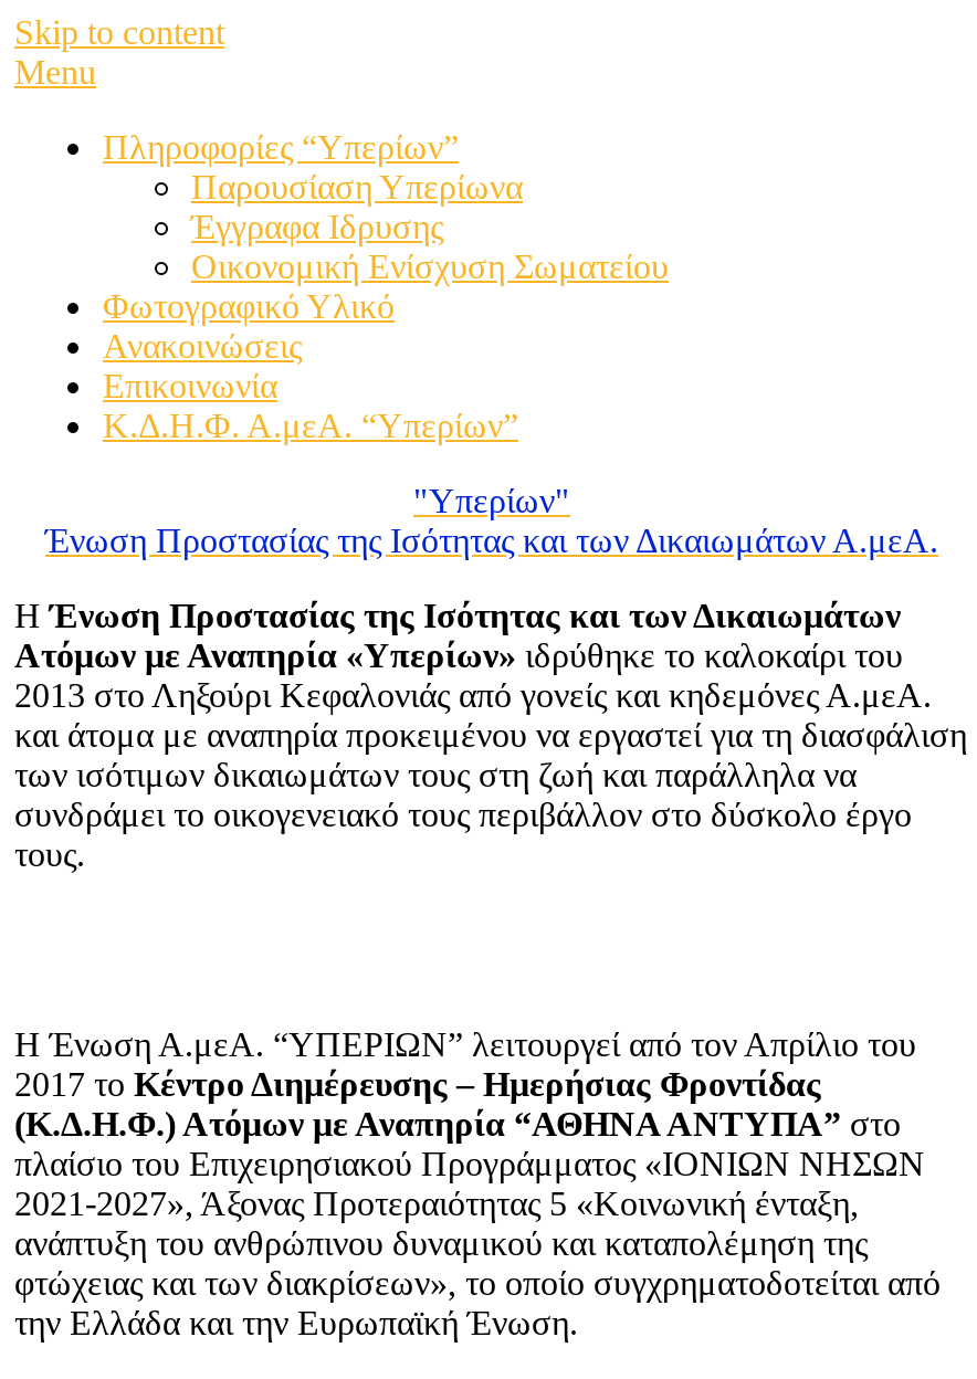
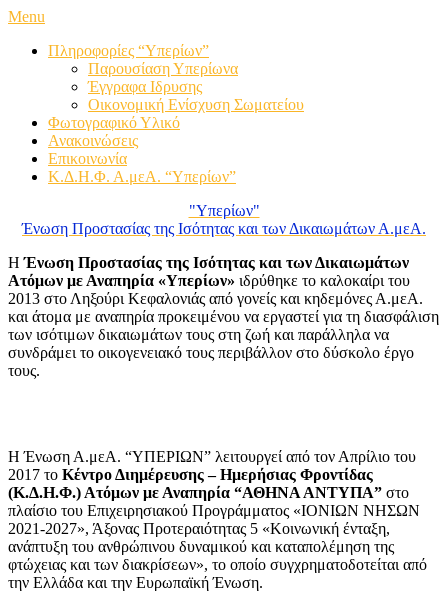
[14,13,224,51] Skip to content -> none

